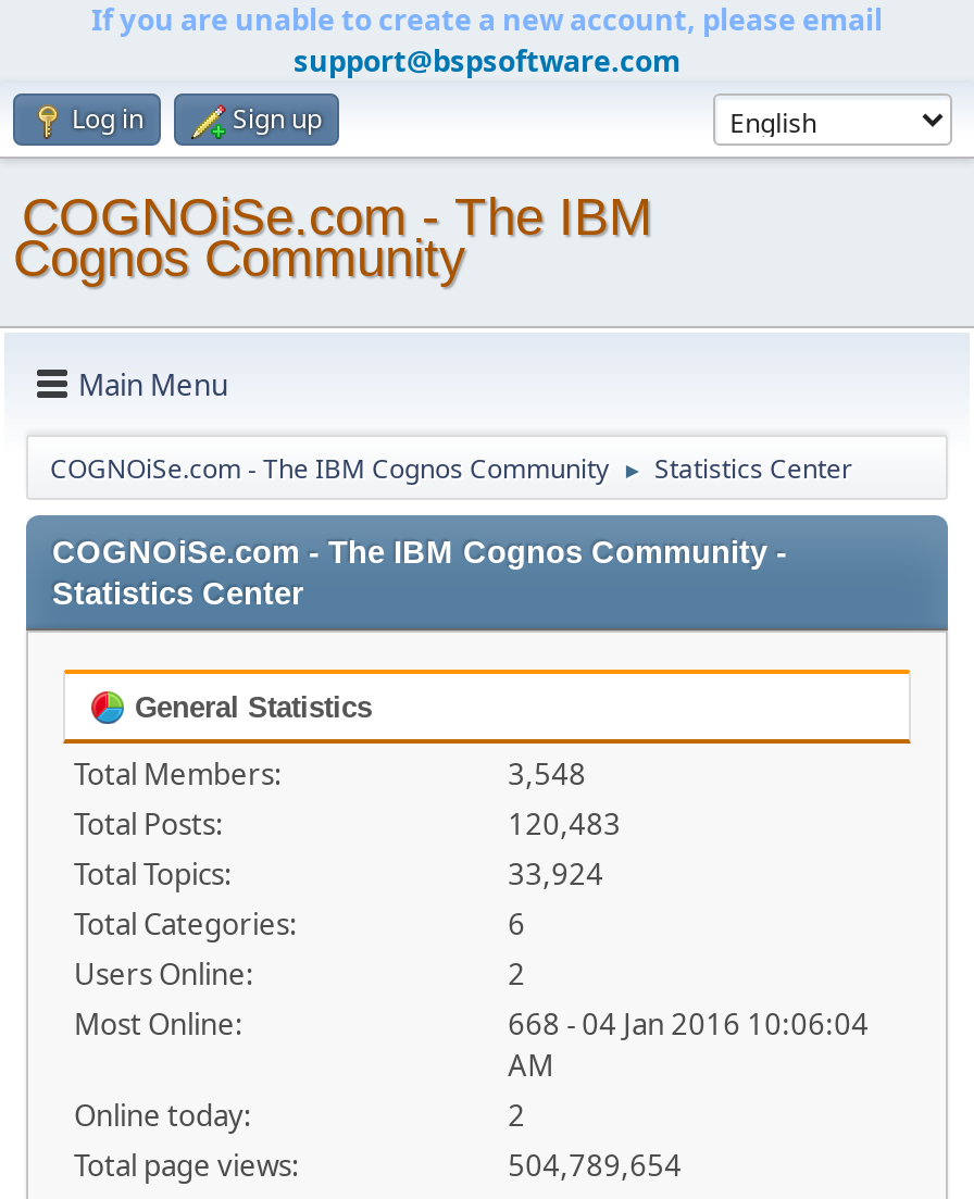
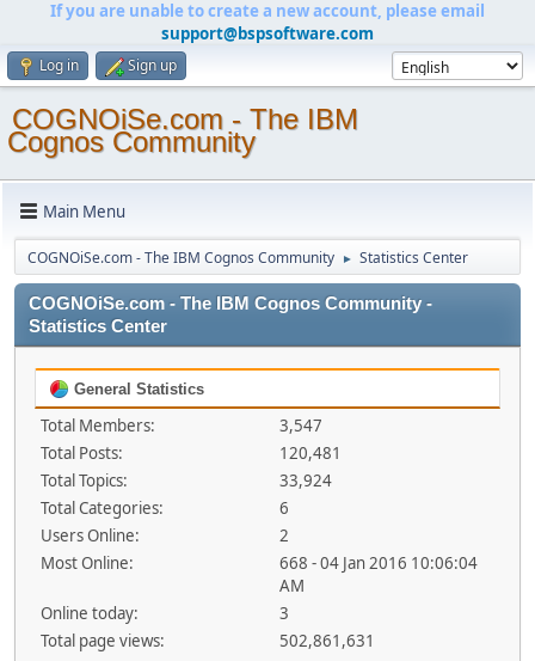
[508,754,586,794] 3,548 -> [279,415,322,436] 3,547
[508,804,621,844] 120,483 -> [279,442,341,464] 120,481
[508,1096,525,1135] 2 -> [279,602,289,624] 3
[508,1146,682,1185] 504,789,654 -> [279,630,375,651] 502,861,631

